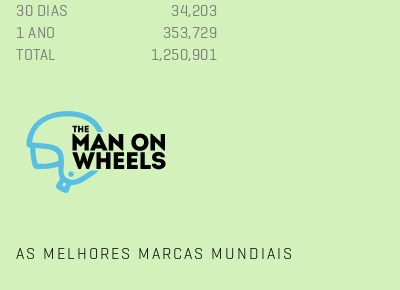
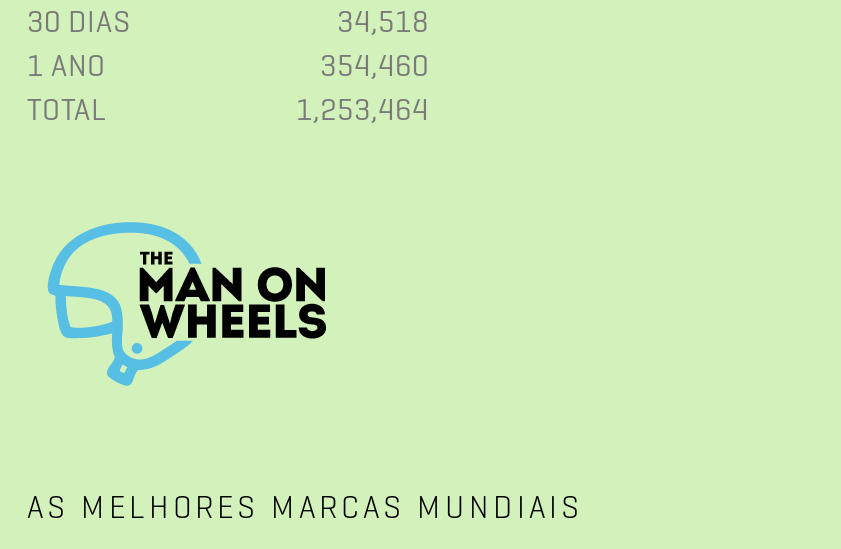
[171,3,217,21] 34,203 -> [337,6,429,42] 34,518
[162,25,217,43] 353,729 -> [320,50,429,86] 354,460
[150,47,217,65] 1,250,901 -> [296,94,429,130] 1,253,464

